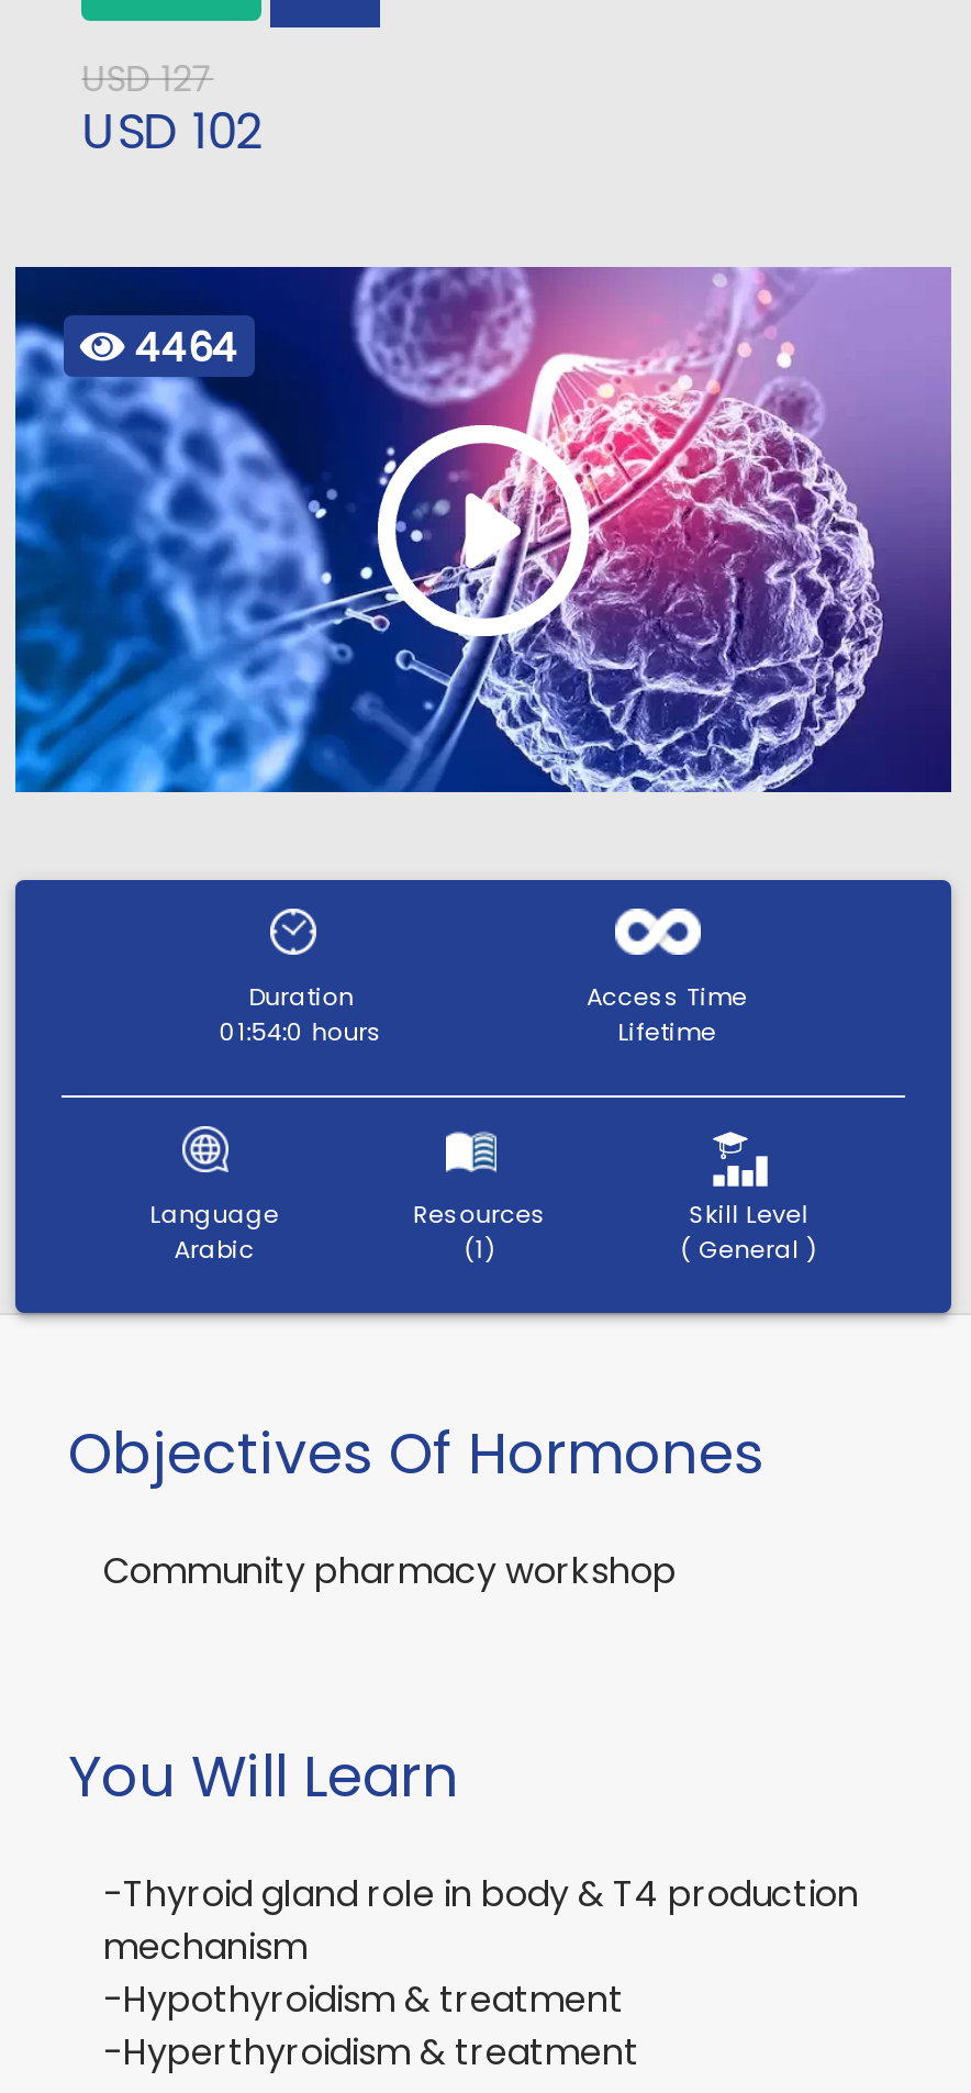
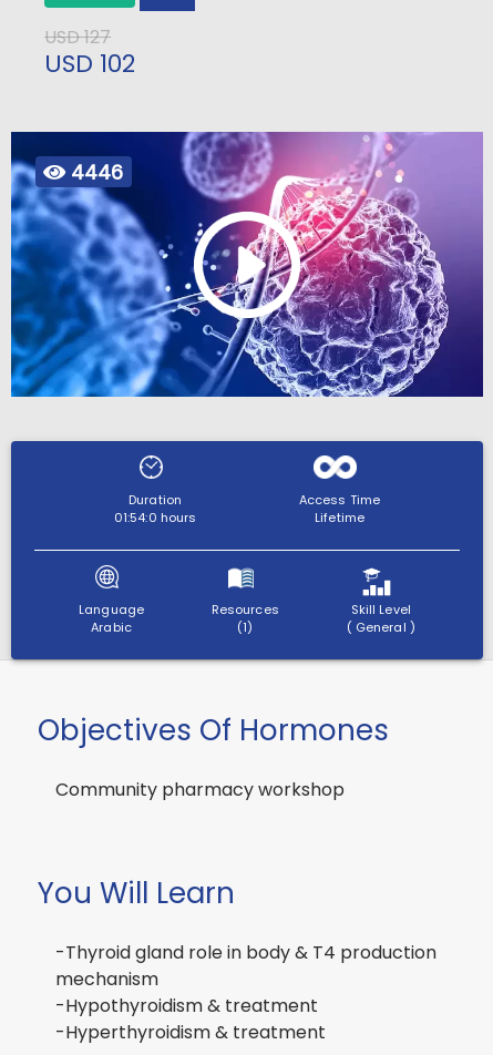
[135,319,238,374] 4464 -> [71,158,123,186] 4446

